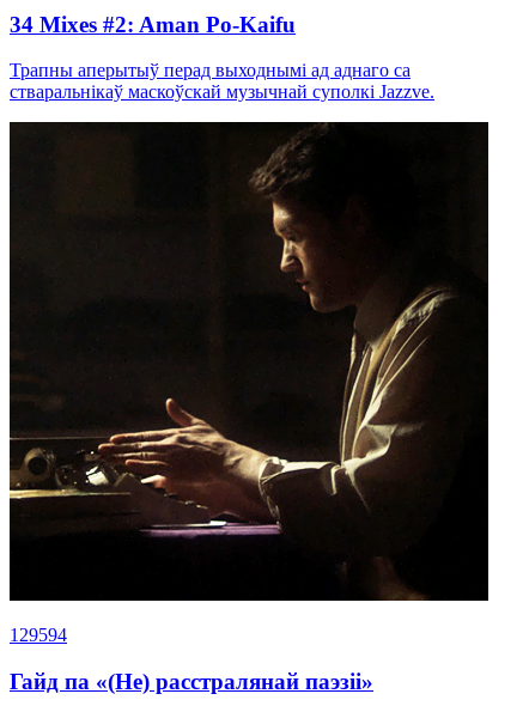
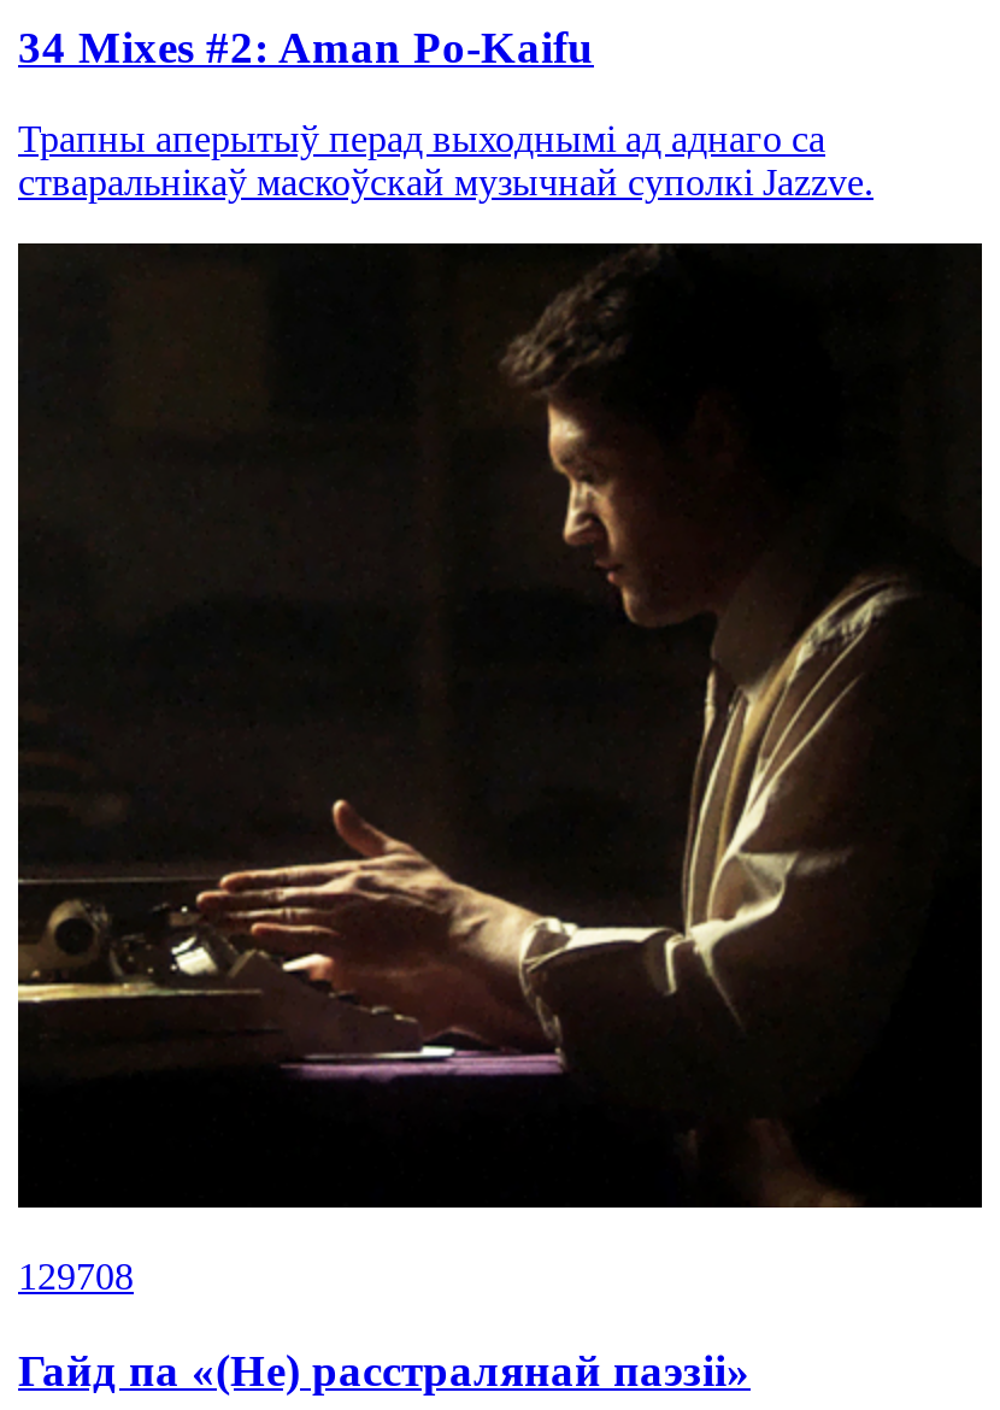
[10,625,67,645] 129594 -> [18,1256,134,1297] 129708

